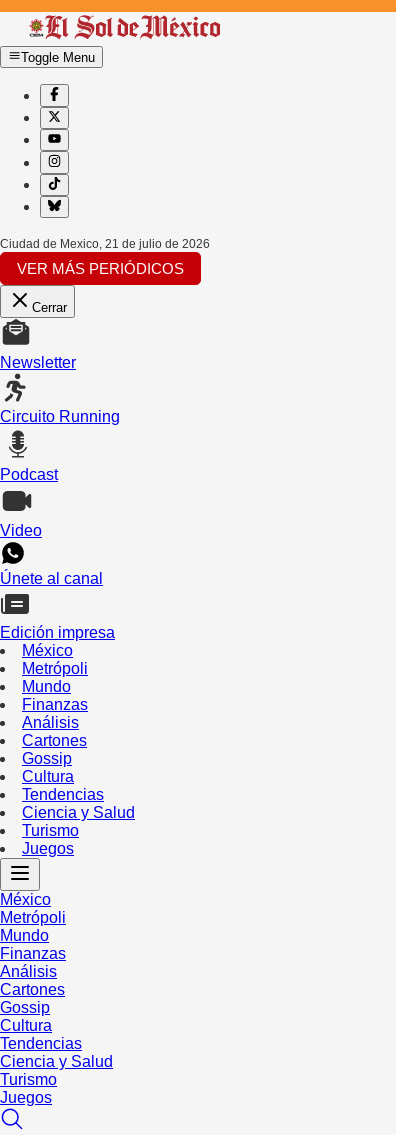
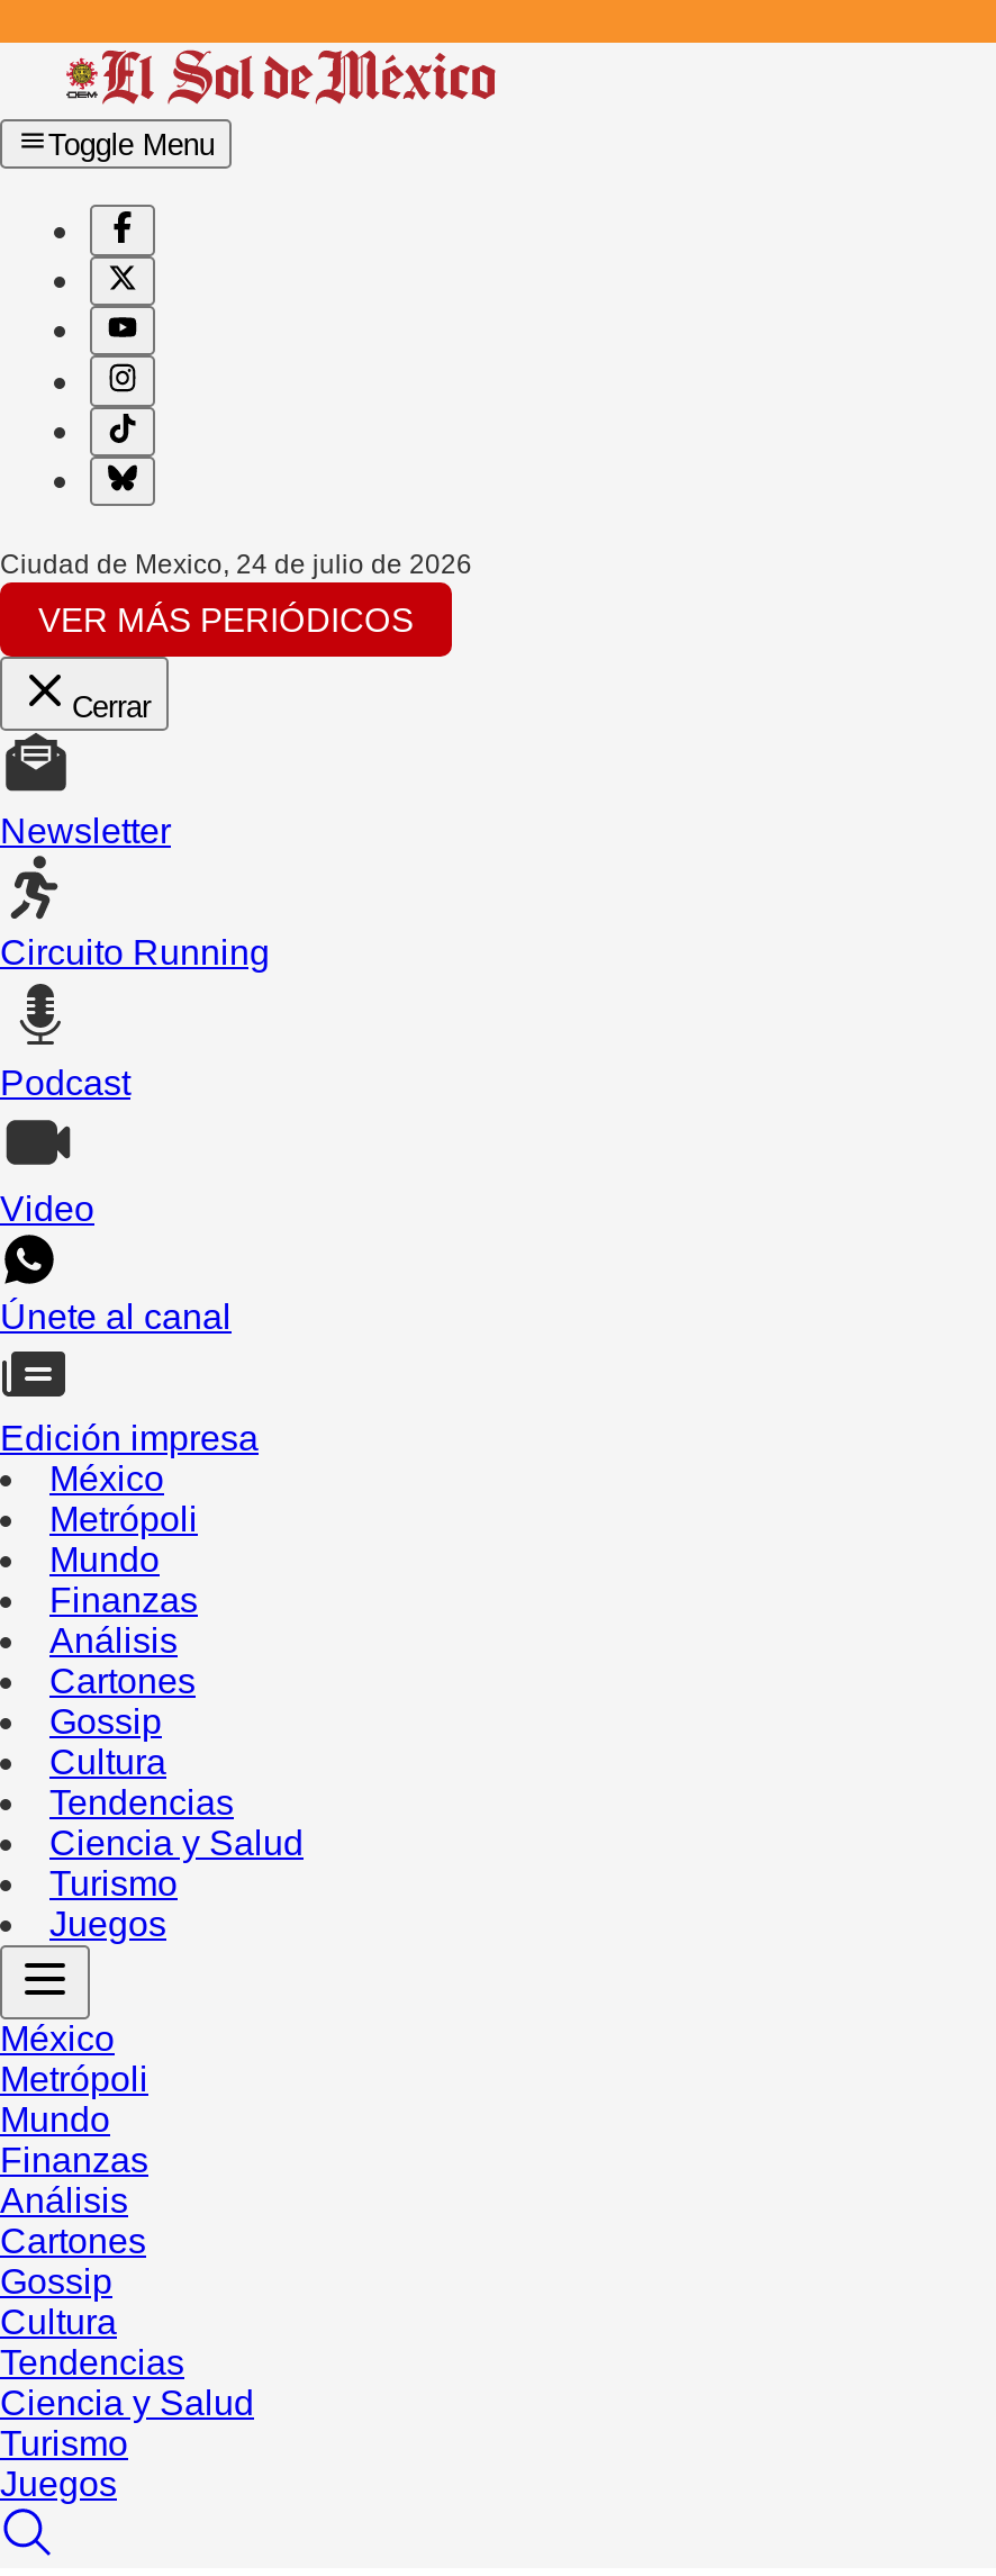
[0,237,210,251] Ciudad de Mexico, 21 de julio de 2026 -> [0,549,472,581] Ciudad de Mexico, 24 de julio de 2026

